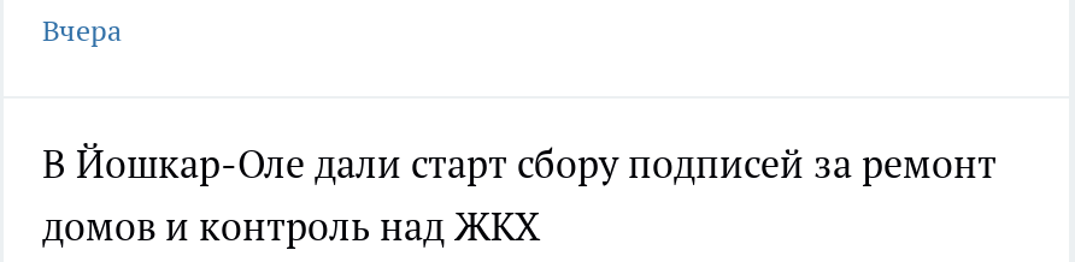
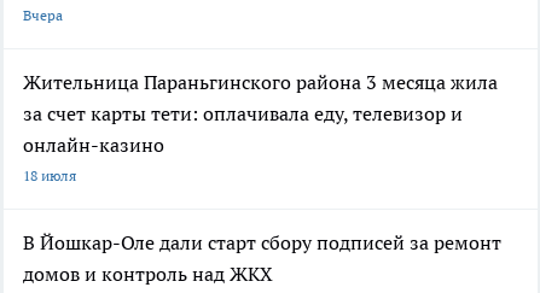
none -> [23,70,498,184] Жительница Параньгинского района 3 месяца жила | за счет карты тети: оплачивала еду, телевизор и | онлайн-казино | 18 июля

